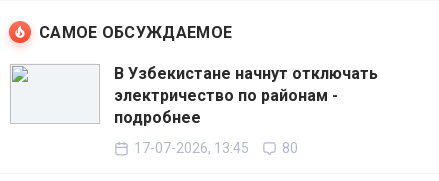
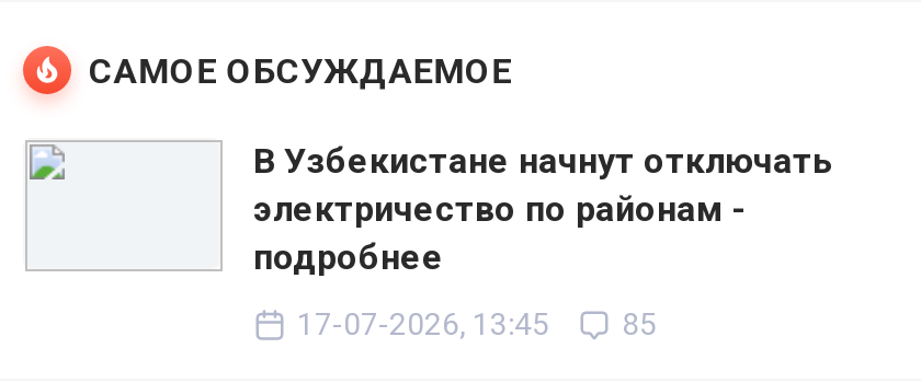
[282,140,298,156] 80 -> [622,307,657,343] 85

